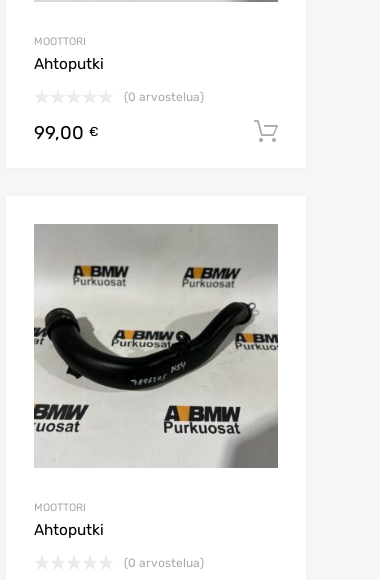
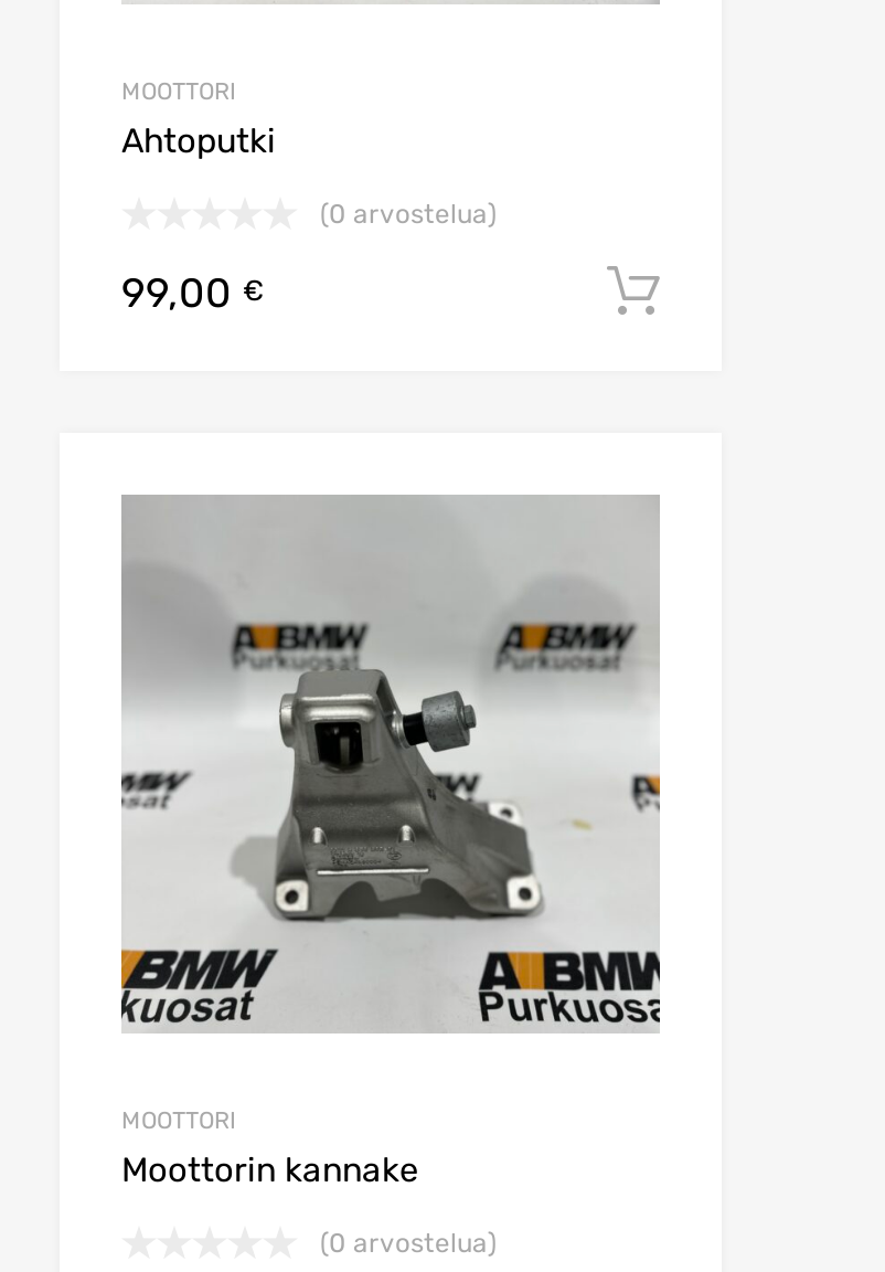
[33,225,279,468] [image] -> [119,499,662,1031] [image]
[34,521,104,539] Ahtoputki -> [121,1150,419,1190] Moottorin kannake

